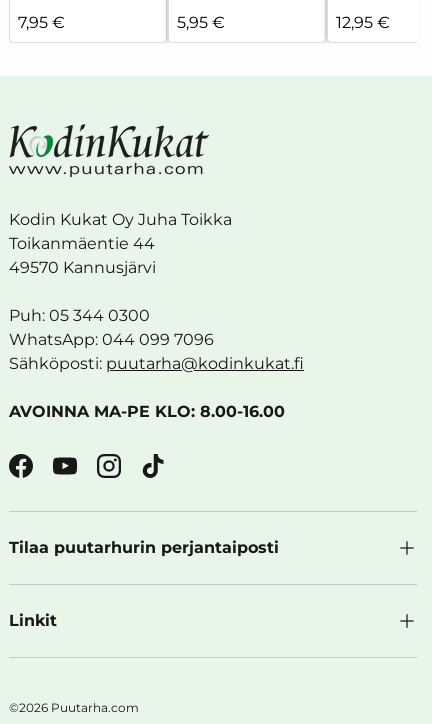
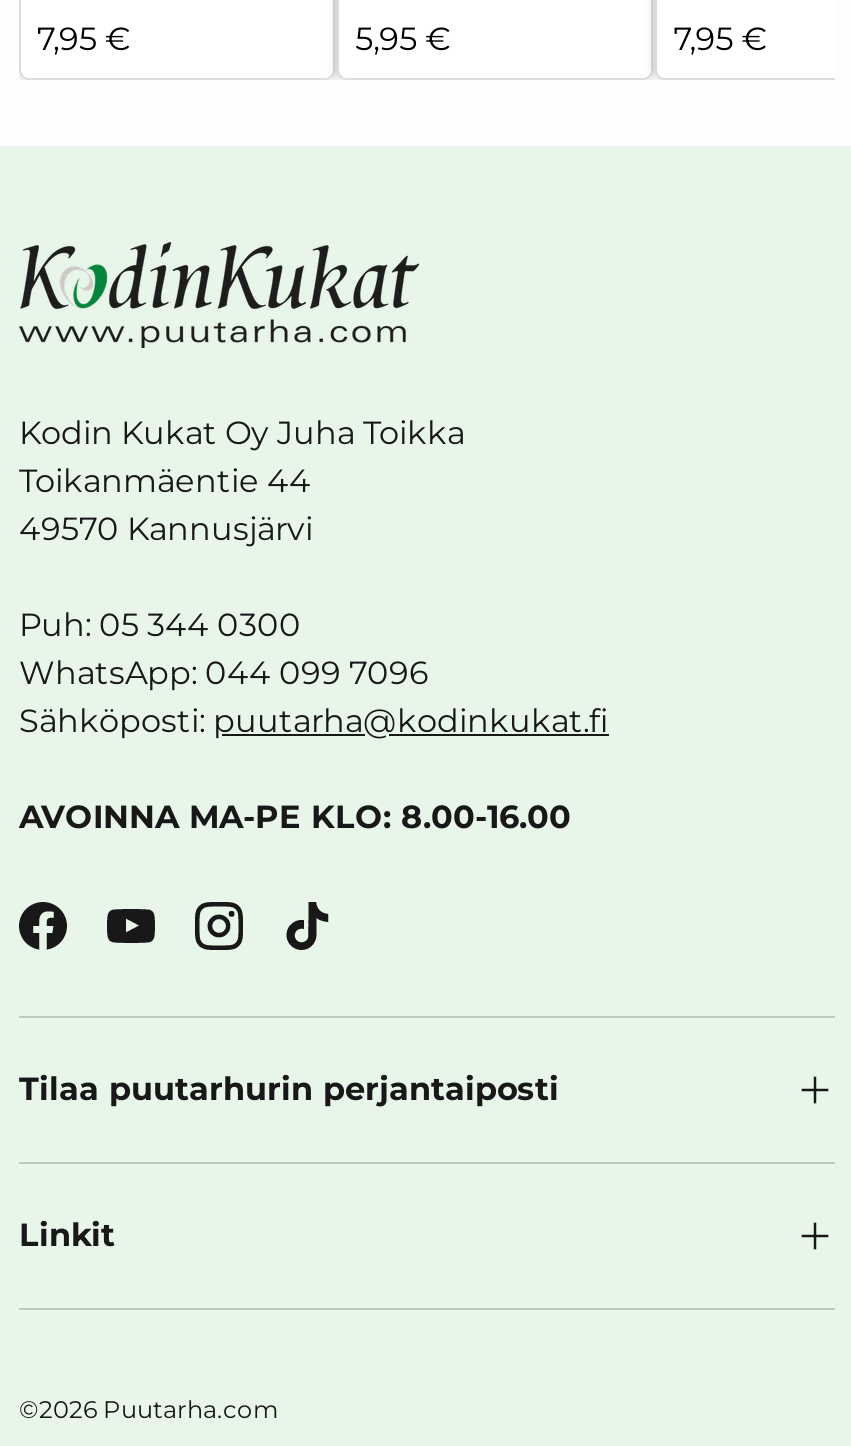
[336,13,390,32] 12,95 € -> [673,19,767,57] 7,95 €

